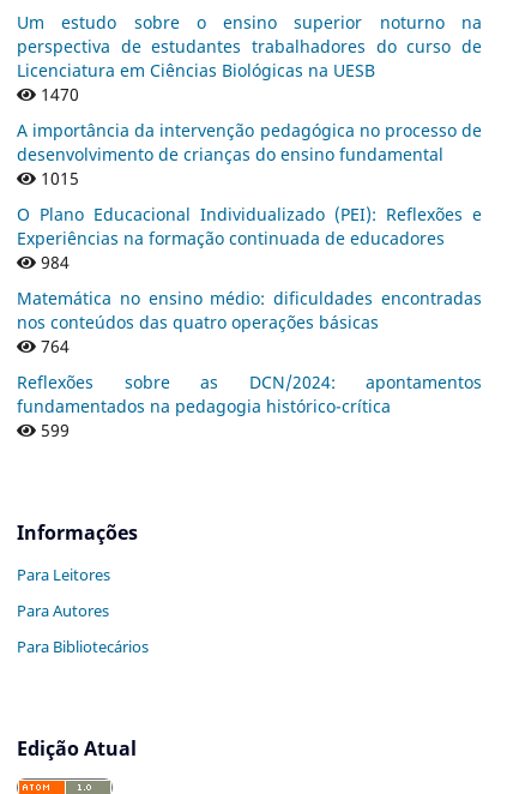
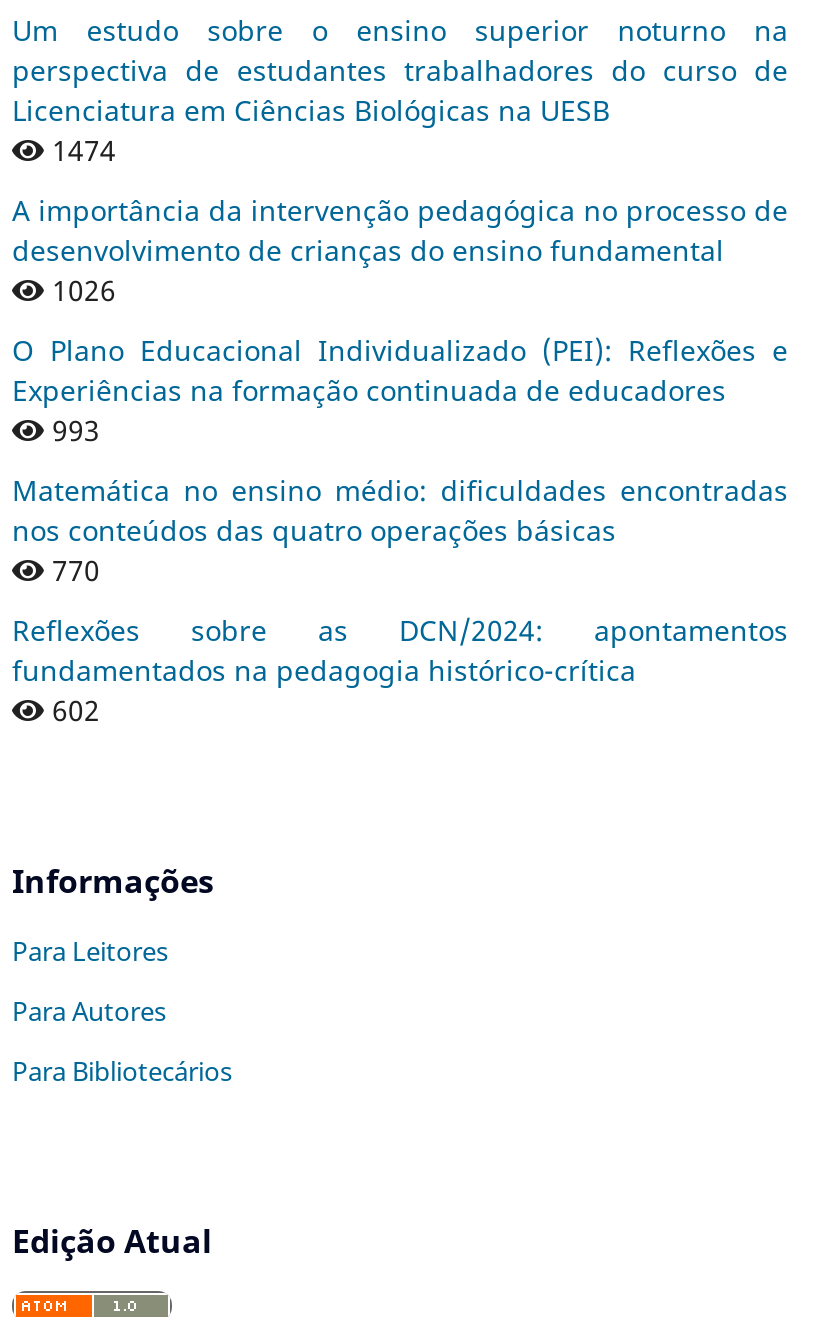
[36,83,79,105] 1470 -> [44,131,116,169] 1474
[36,166,79,189] 1015 -> [44,271,116,309] 1026
[36,250,70,273] 984 -> [44,411,100,449] 993
[36,334,70,357] 764 -> [44,551,100,589] 770
[36,418,70,441] 599 -> [44,690,100,728] 602

